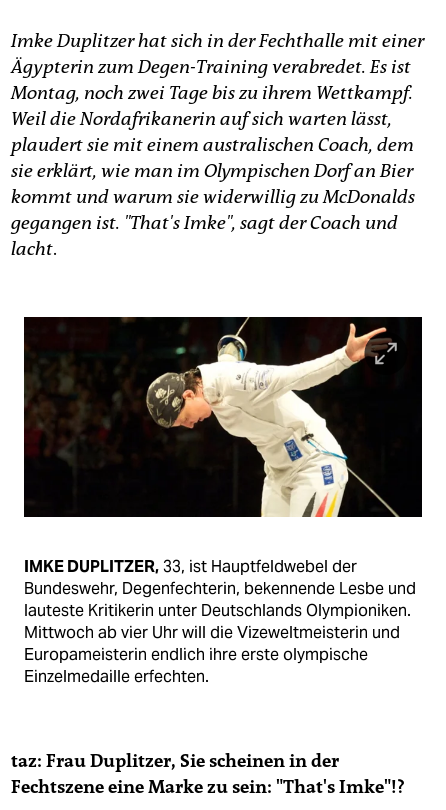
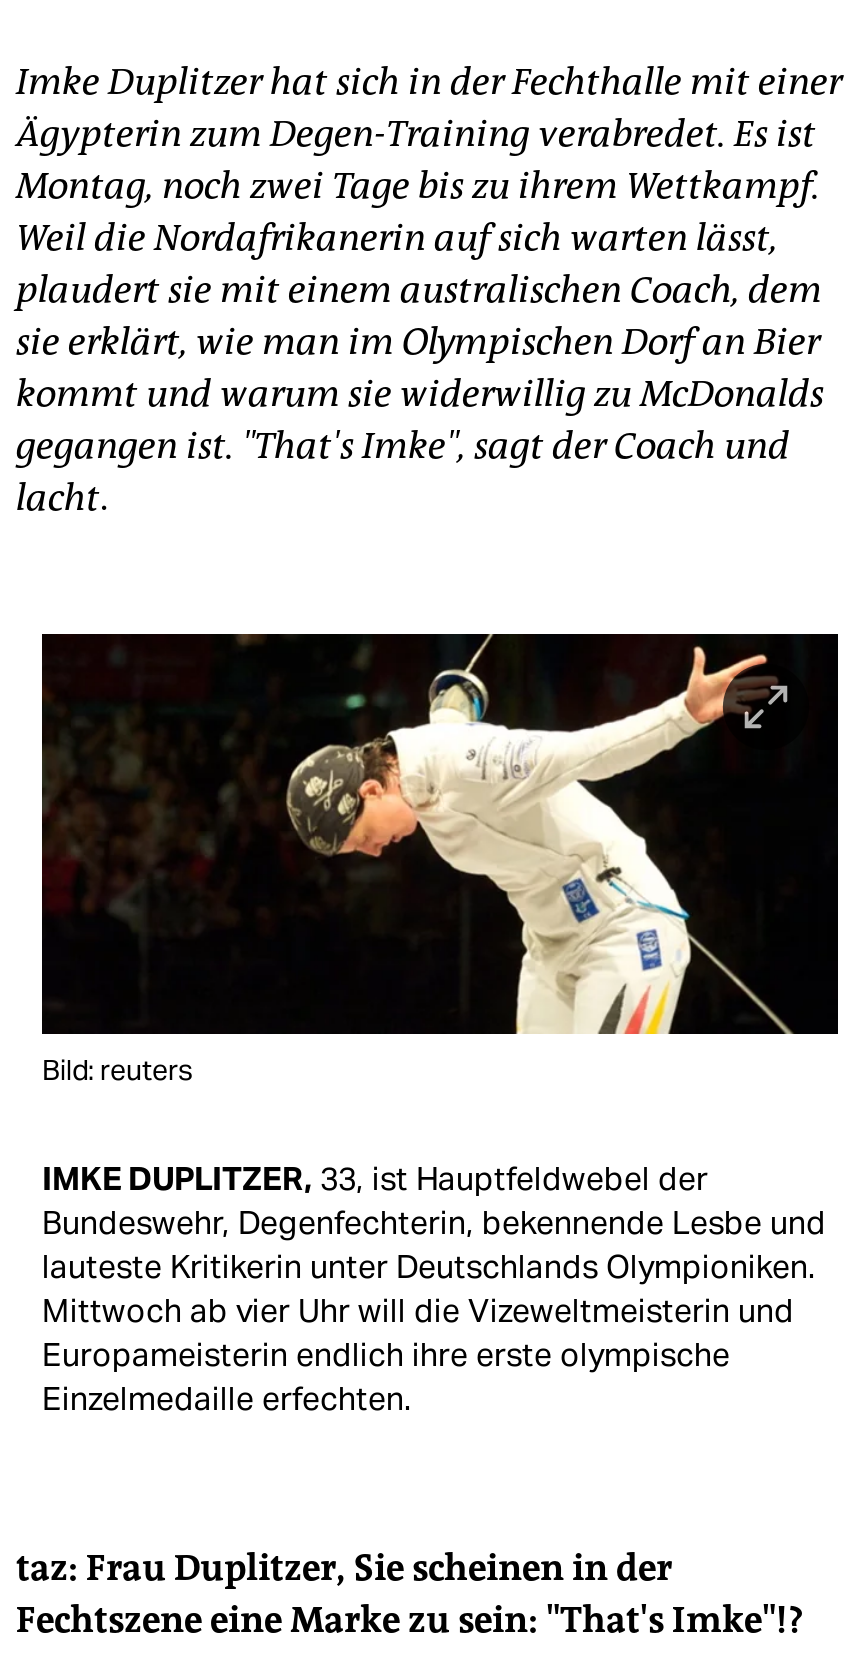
none -> [42,1051,192,1087] Bild: reuters

